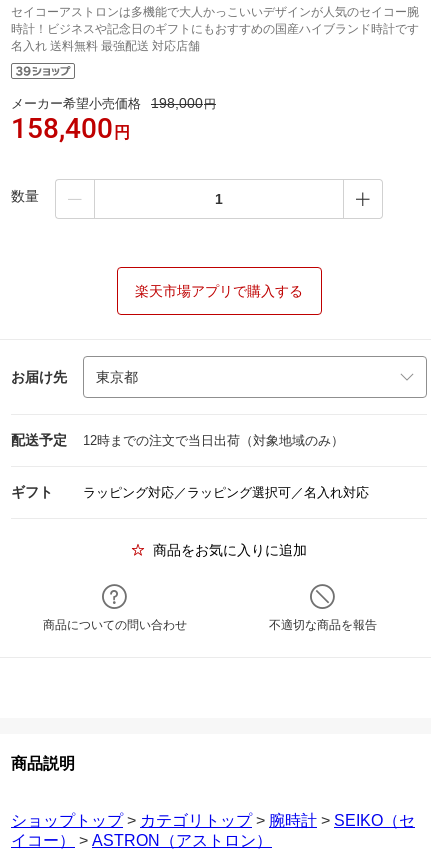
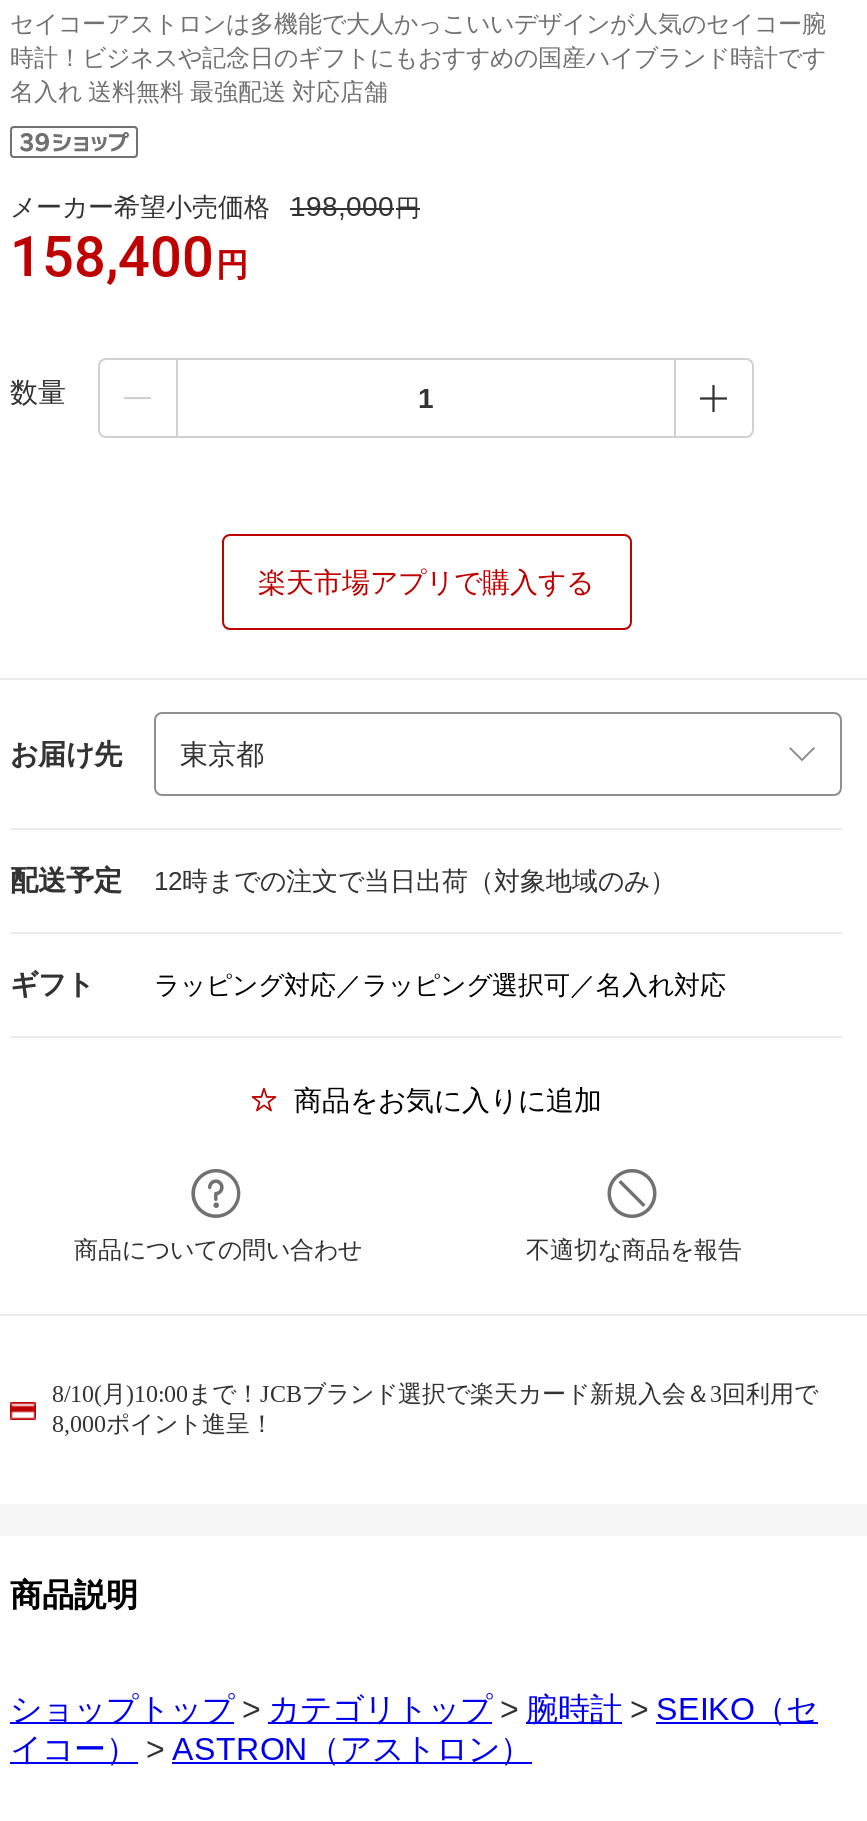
none -> [52,1380,818,1438] 8/10(月)10:00まで！JCBブランド選択で楽天カード新規入会＆3回利用で | 8,000ポイント進呈！

